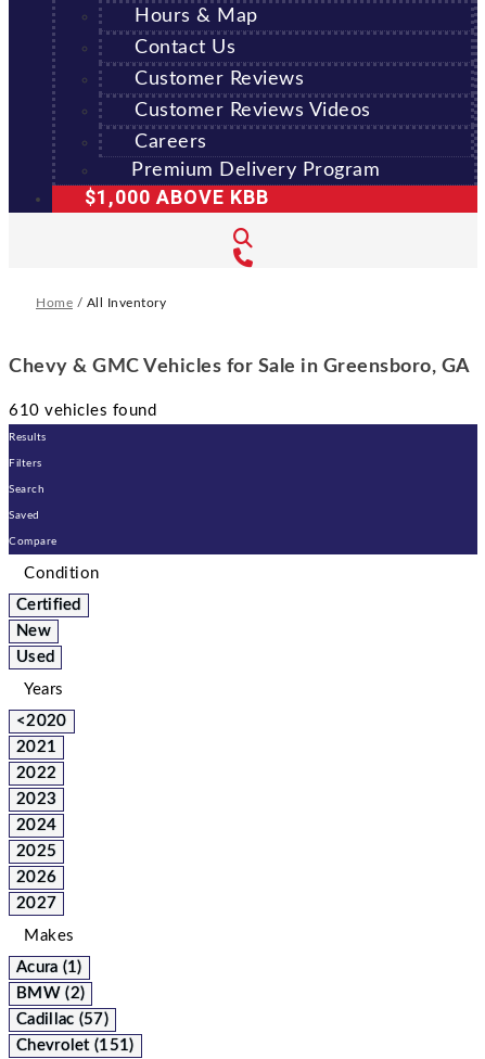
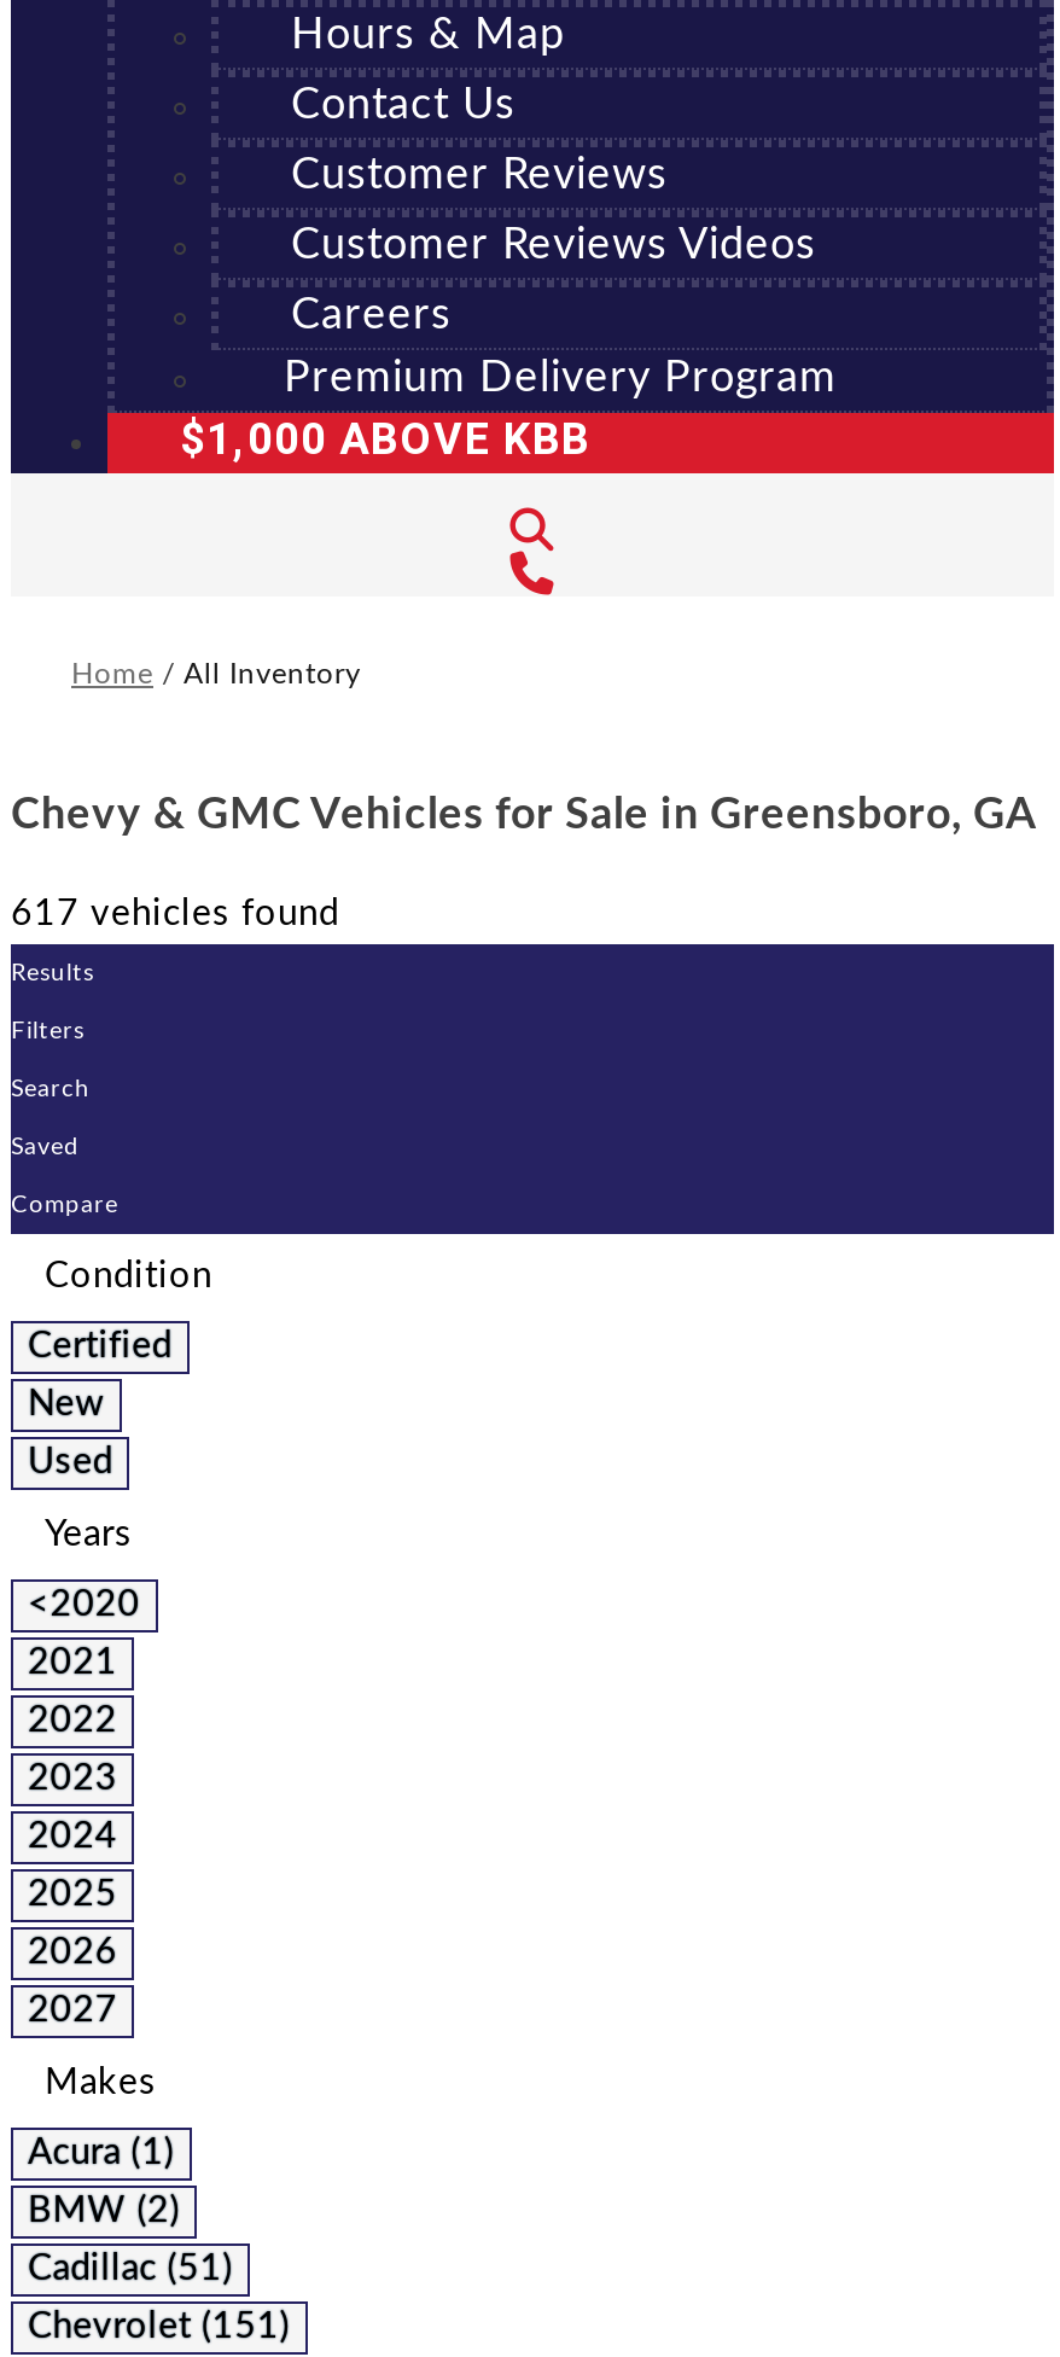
[9,402,156,419] 610 vehicles found -> [11,896,339,932] 617 vehicles found
[16,1011,108,1027] Cadillac (57) -> [28,2251,233,2287] Cadillac (51)

